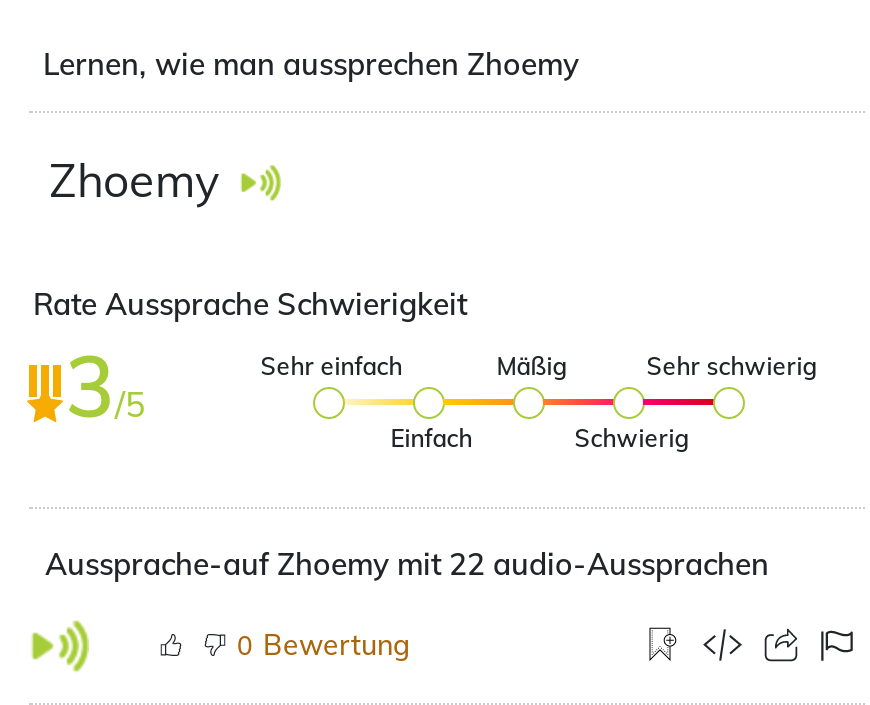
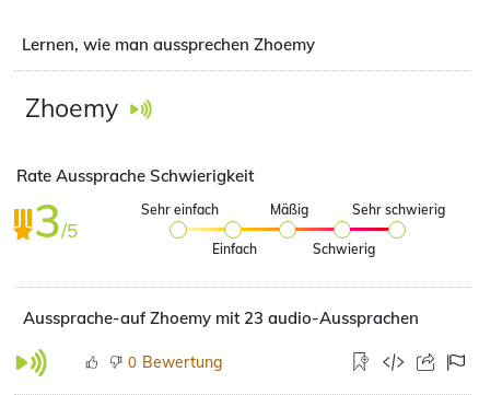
[45,545,769,583] Aussprache-auf Zhoemy mit 22 audio-Aussprachen -> [23,307,419,328] Aussprache-auf Zhoemy mit 23 audio-Aussprachen

